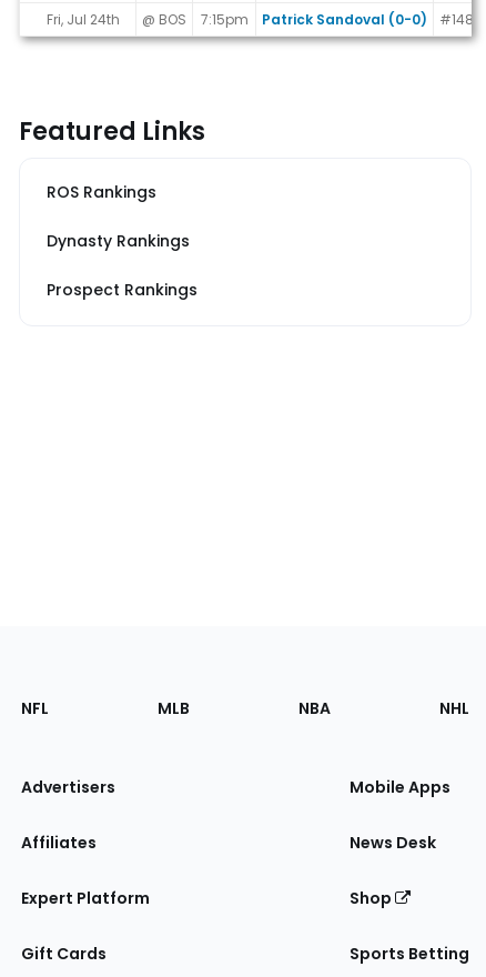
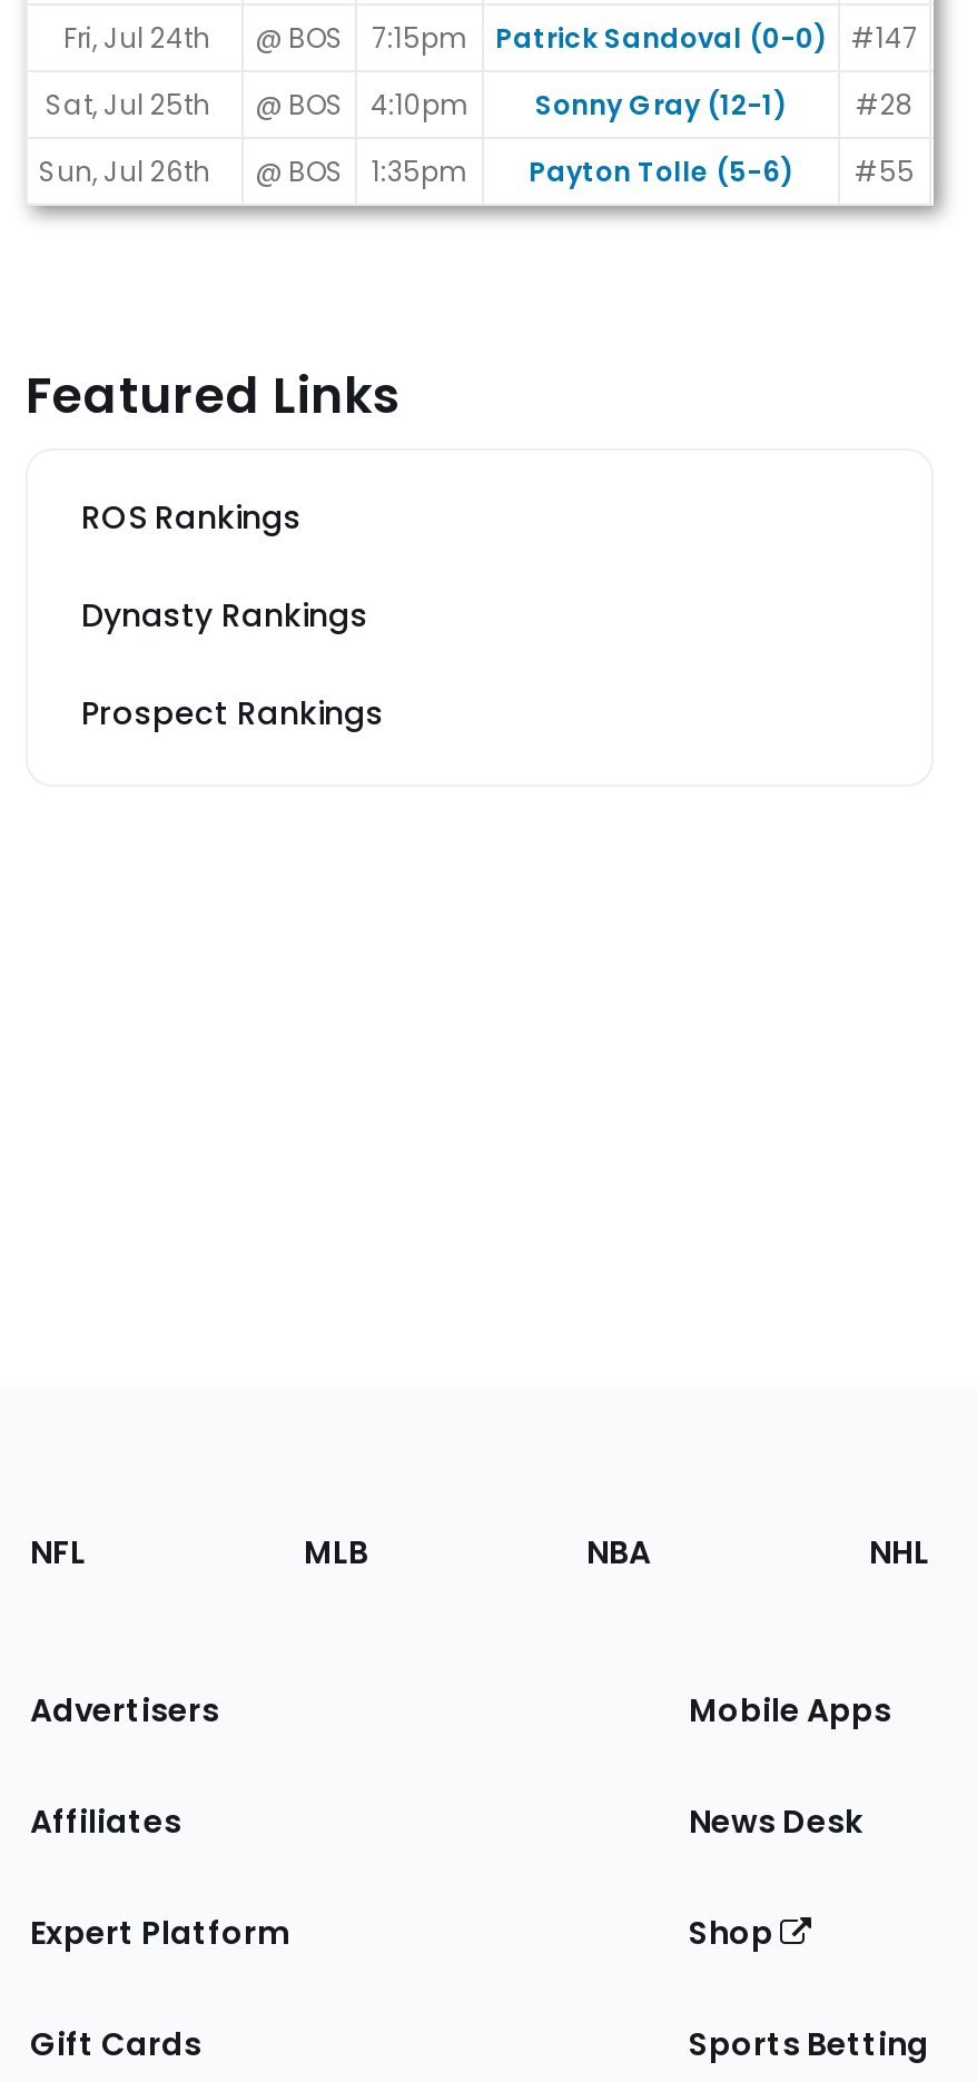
[439,10,474,29] #148 -> [39,20,918,191] #147 | Sat, Jul 25th | @ BOS | 4:10pm | Sonny Gray (12-1) | #28 | Sun, Jul 26th | @ BOS | 1:35pm | Payton Tolle (5-6) | #55

